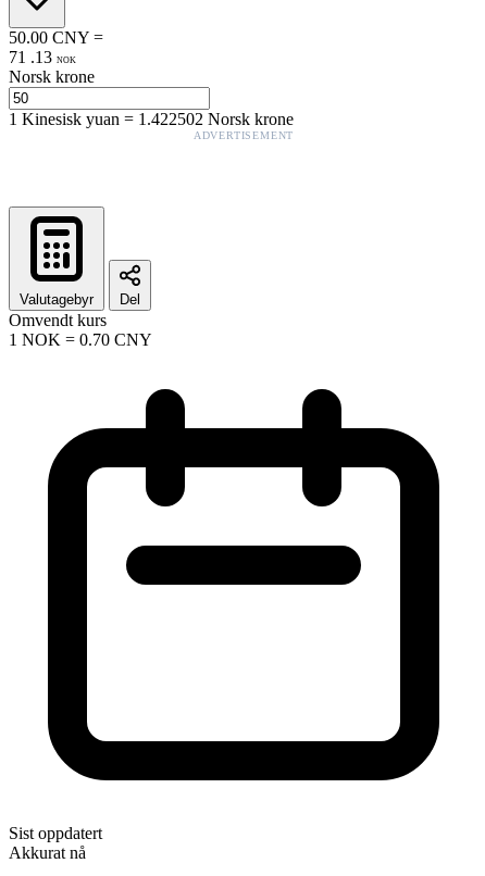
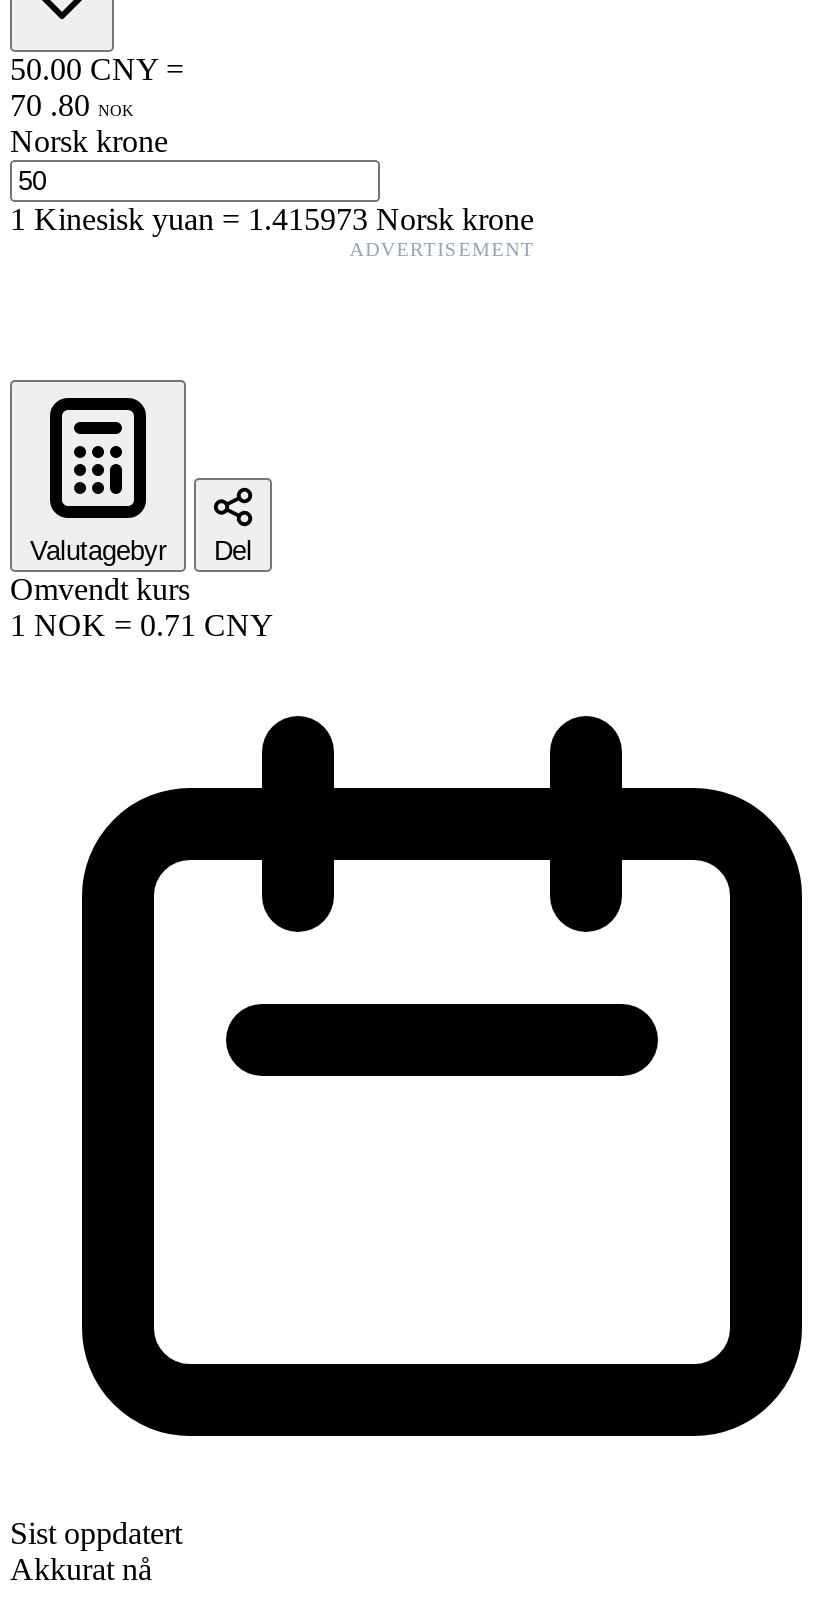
[9,48,76,66] 71 . 13 NOK -> [10,88,134,122] 70 . 80 NOK
[9,110,294,128] 1Kinesisk yuan=1.422502 Norsk krone -> [10,202,534,236] 1Kinesisk yuan=1.415973 Norsk krone
[9,330,152,349] 1 NOK = 0.70 CNY -> [10,608,274,642] 1 NOK = 0.71 CNY

